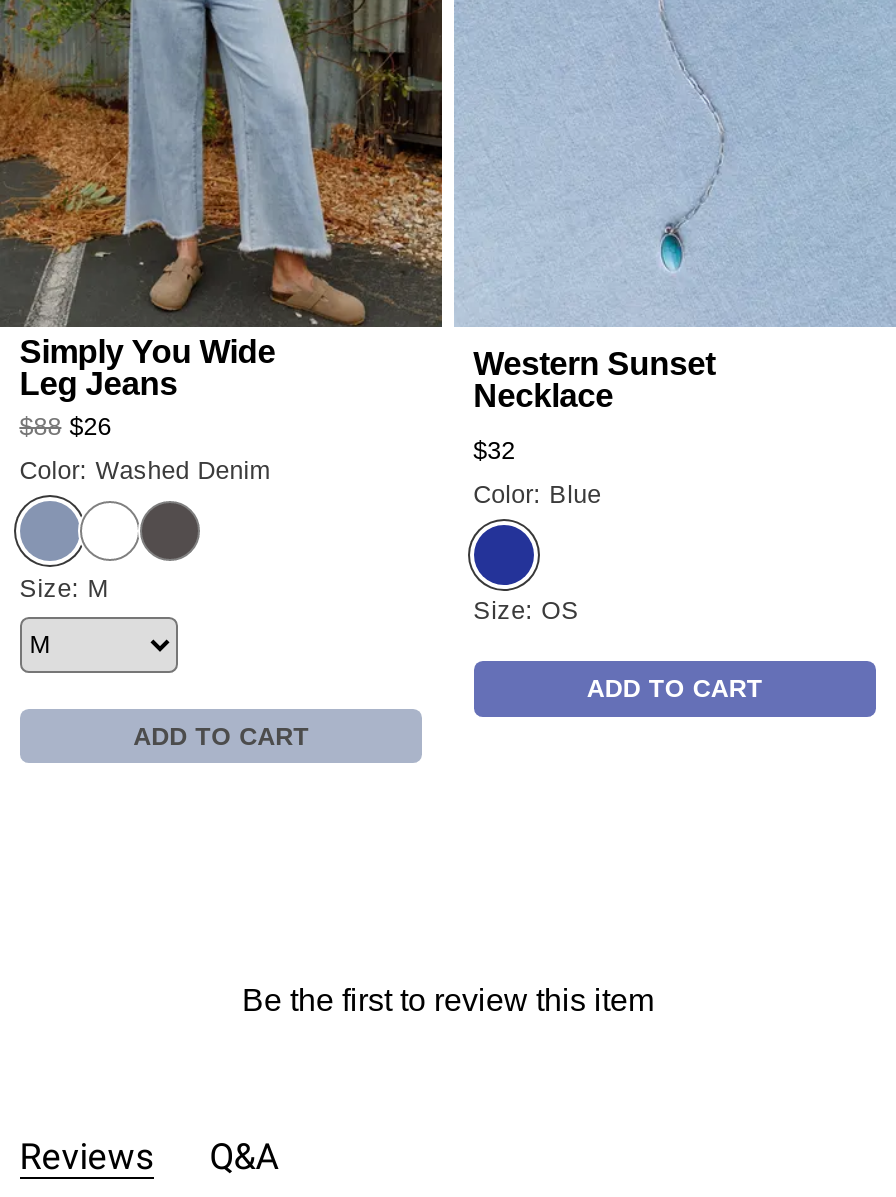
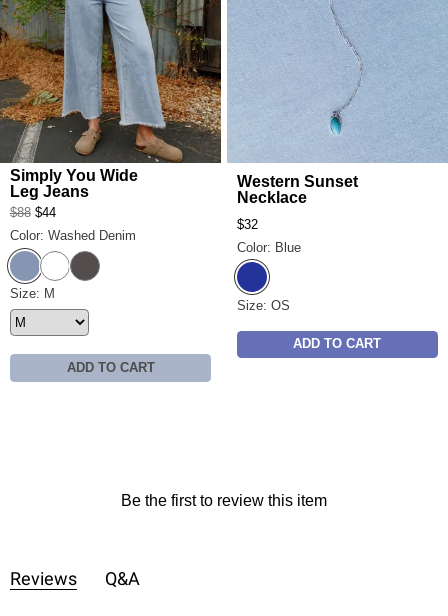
[19,413,111,441] $88 $26 -> [10,206,56,220] $88 $44

